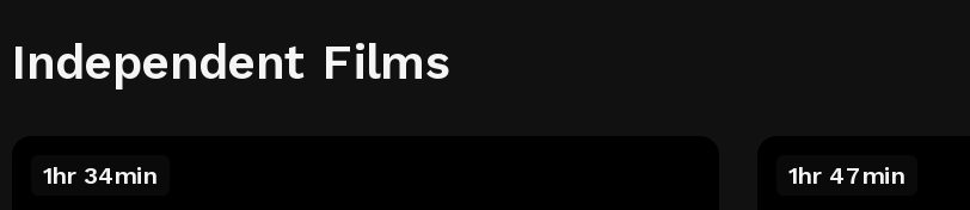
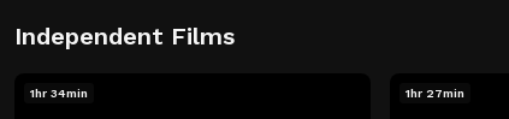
[788,161,905,187] 1hr 47min -> [406,86,464,99] 1hr 27min

